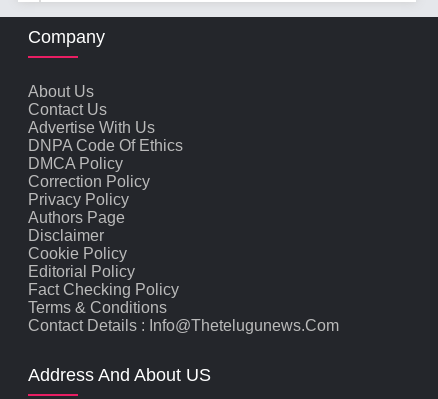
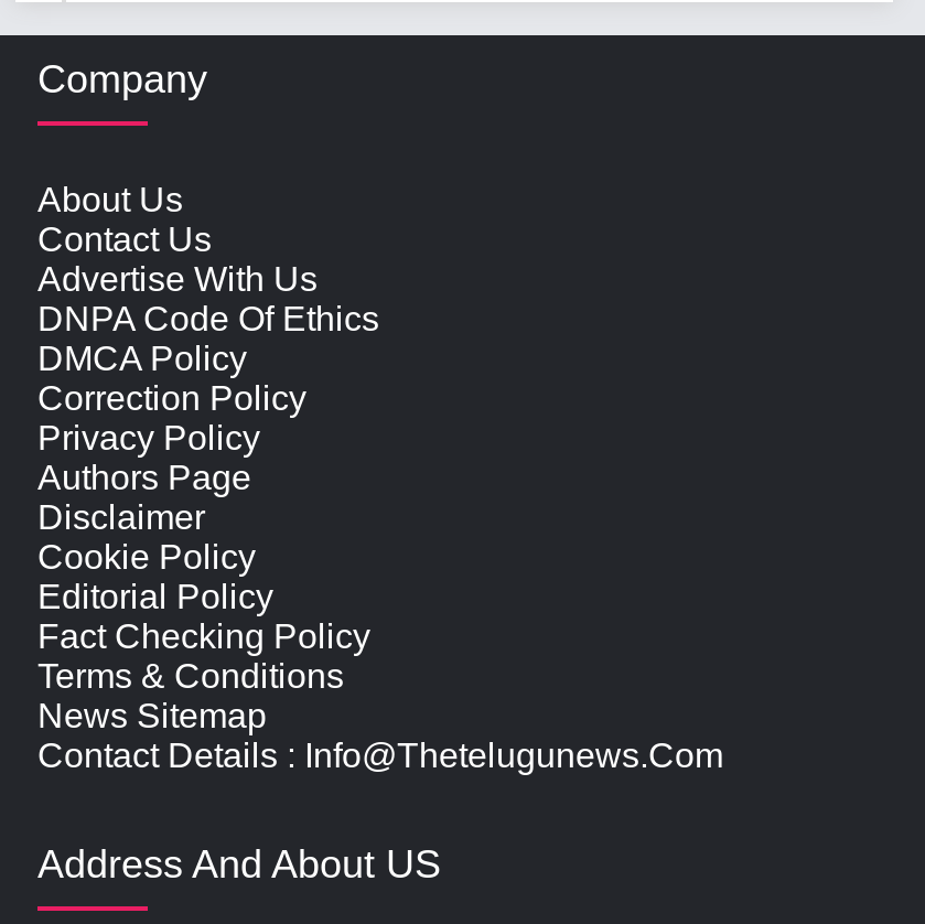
none -> [37,697,267,735] News Sitemap

